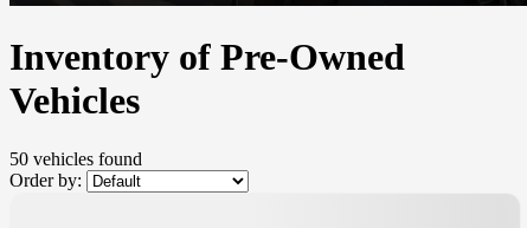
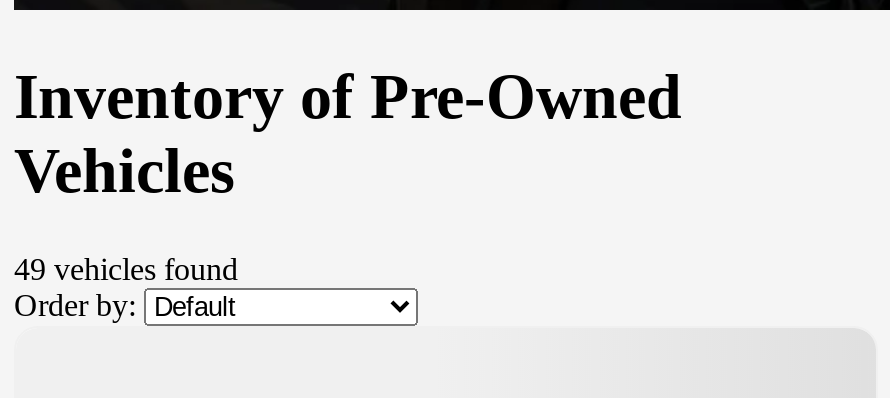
[9,149,142,169] 50 vehicles found -> [14,252,238,286] 49 vehicles found

